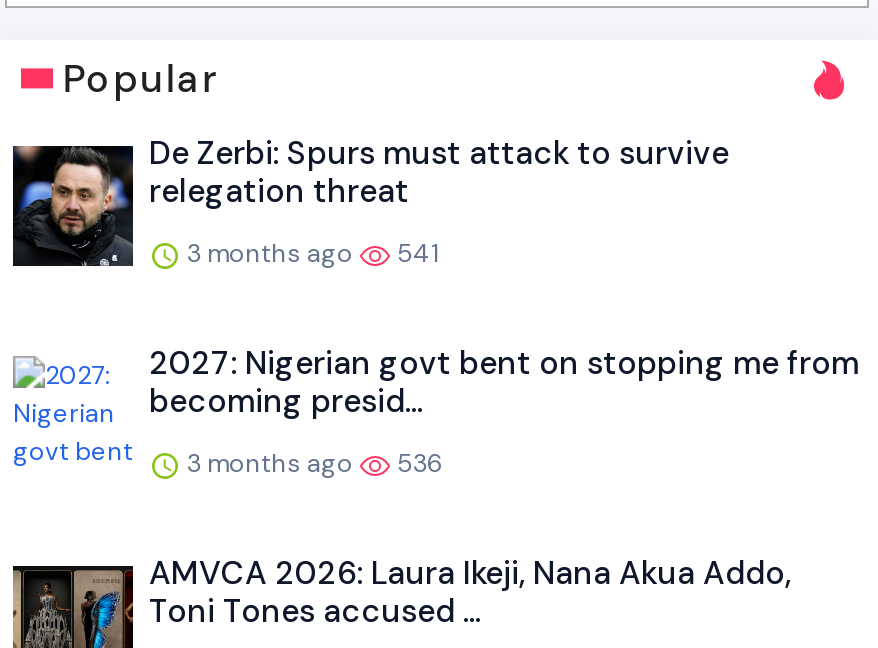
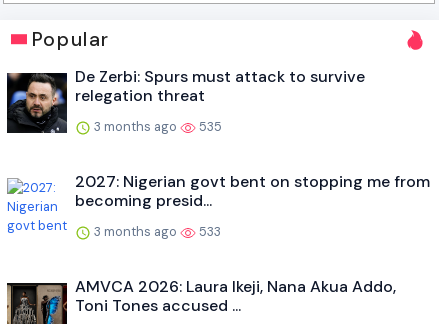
[181,236,439,270] 3 months ago 541 -> [91,118,222,135] 3 months ago 535
[181,446,443,480] 3 months ago 536 -> [91,223,221,240] 3 months ago 533

